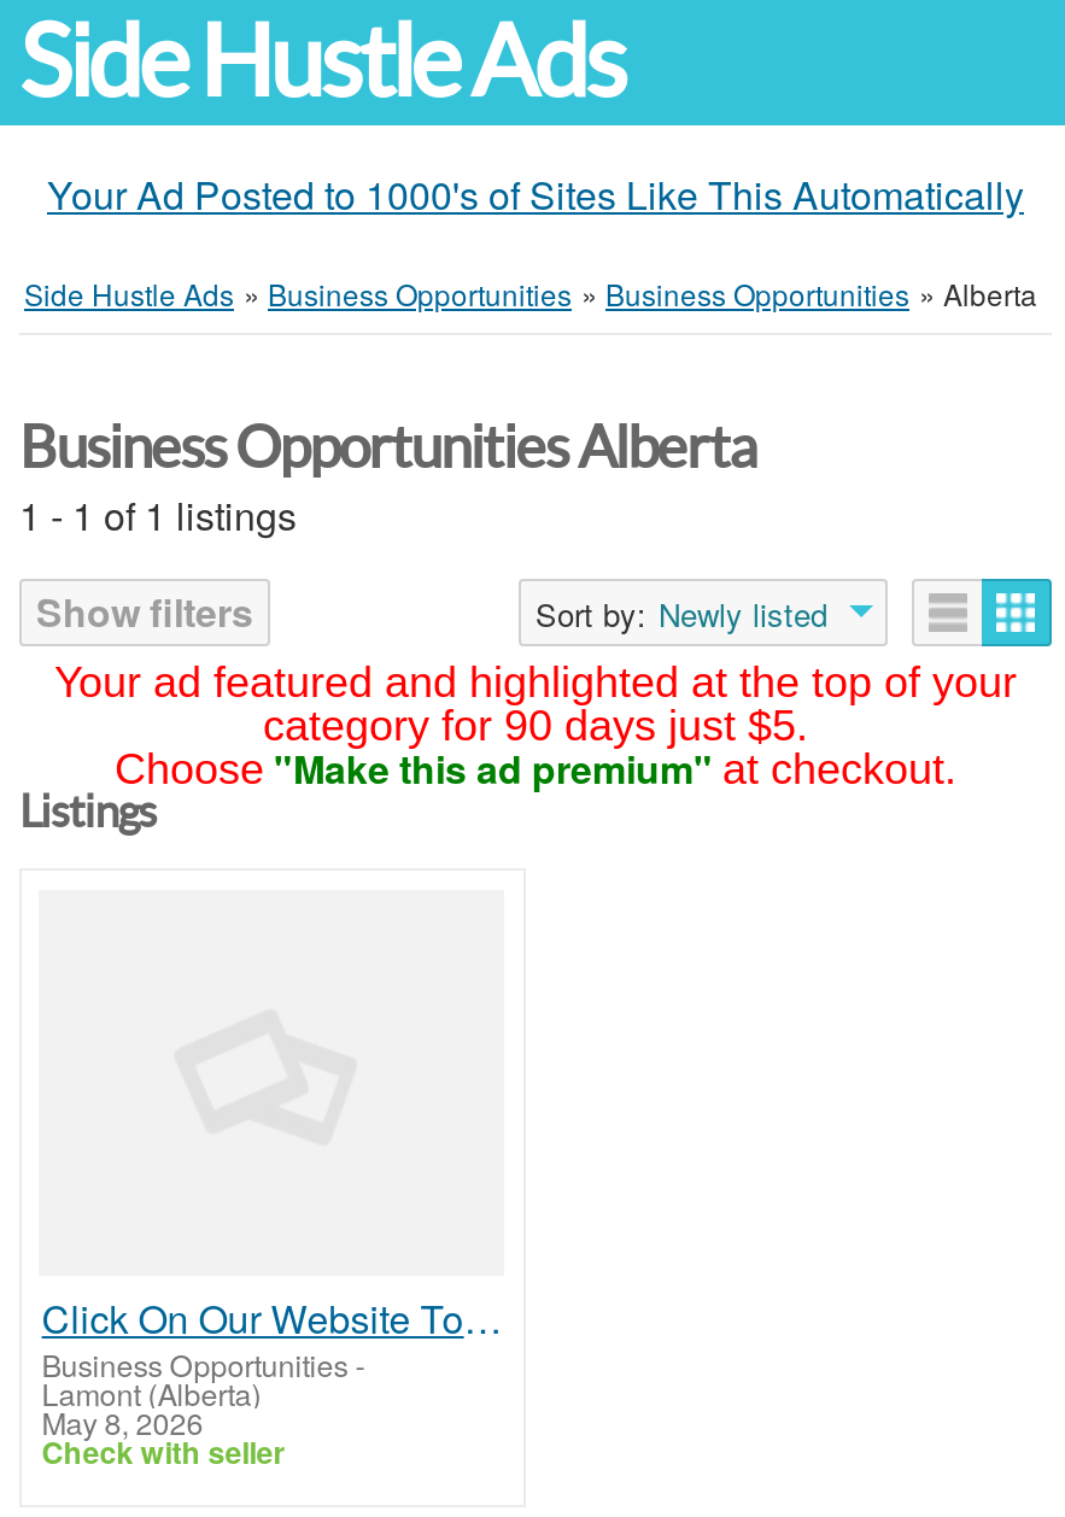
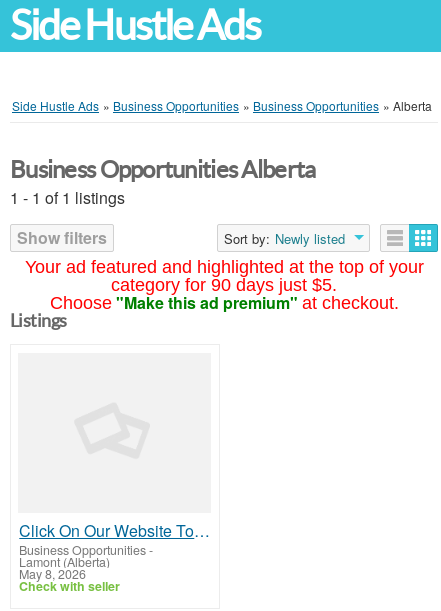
[47,166,1024,222] Your Ad Posted to 1000's of Sites Like This Automatically -> none

